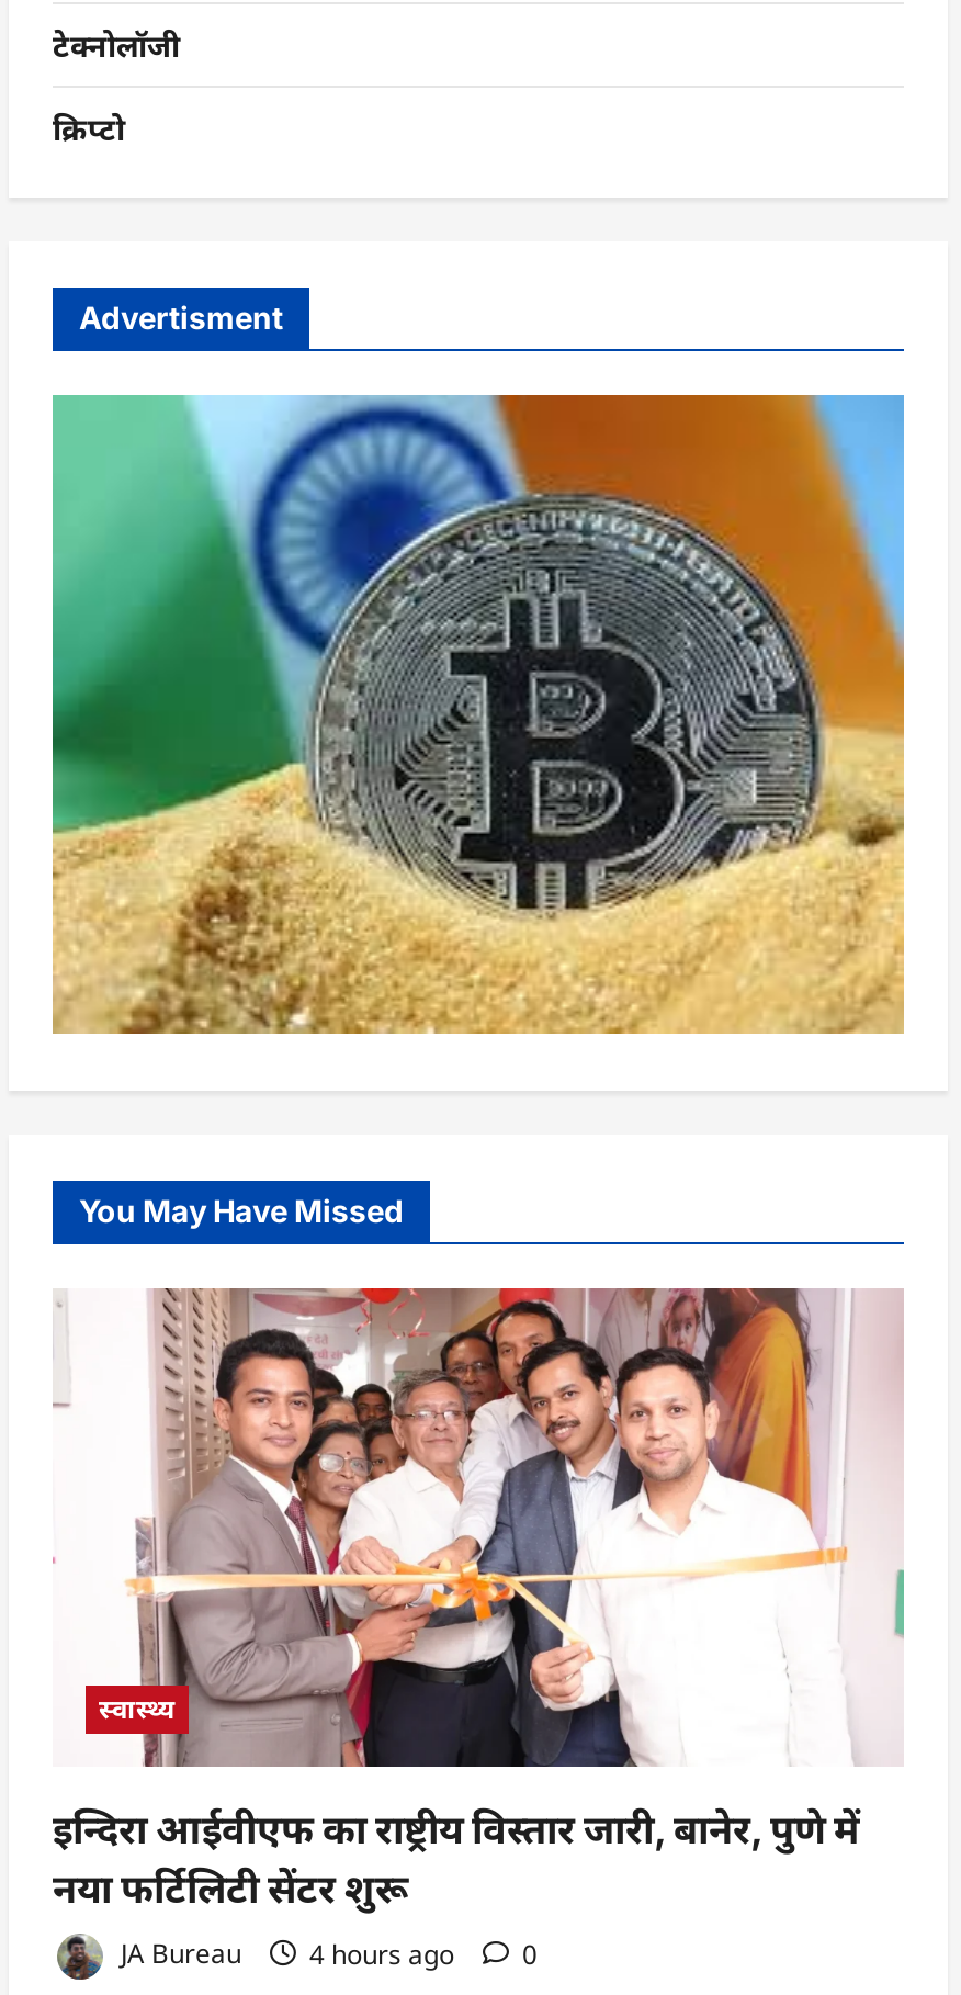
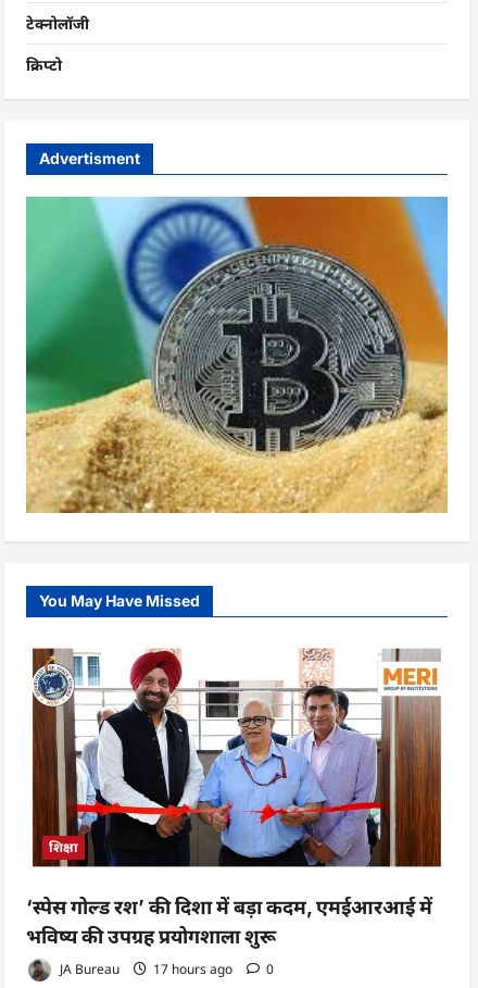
[53,1286,906,1769] [image] | स्वास्थ्य -> [27,639,448,876] [image] | शिक्षा
[53,1807,860,1912] इन्दिरा आईवीएफ का राष्ट्रीय विस्तार जारी, बानेर, पुणे में | नया फर्टिलिटी सेंटर शुरू -> [26,896,432,948] ‘स्पेस गोल्ड रश’ की दिशा में बड़ा कदम, एमईआरआई में | भविष्य की उपग्रह प्रयोगशाला शुरू
[114,1936,538,1973] JA Bureau 4 hours ago 0 -> [56,960,274,978] JA Bureau 17 hours ago 0

